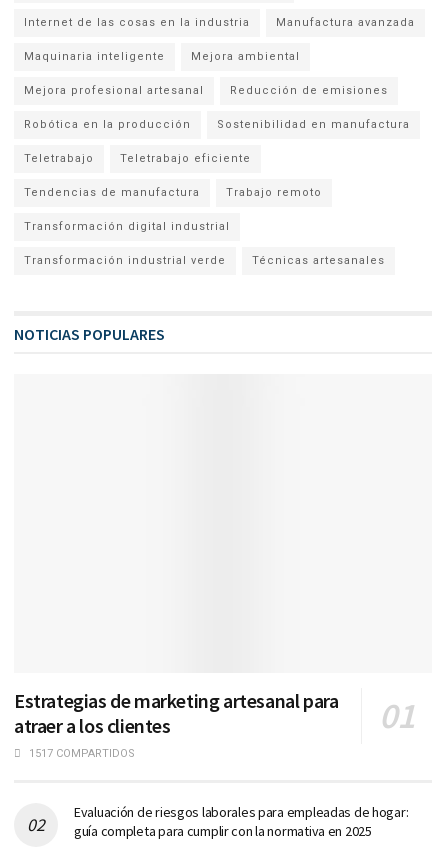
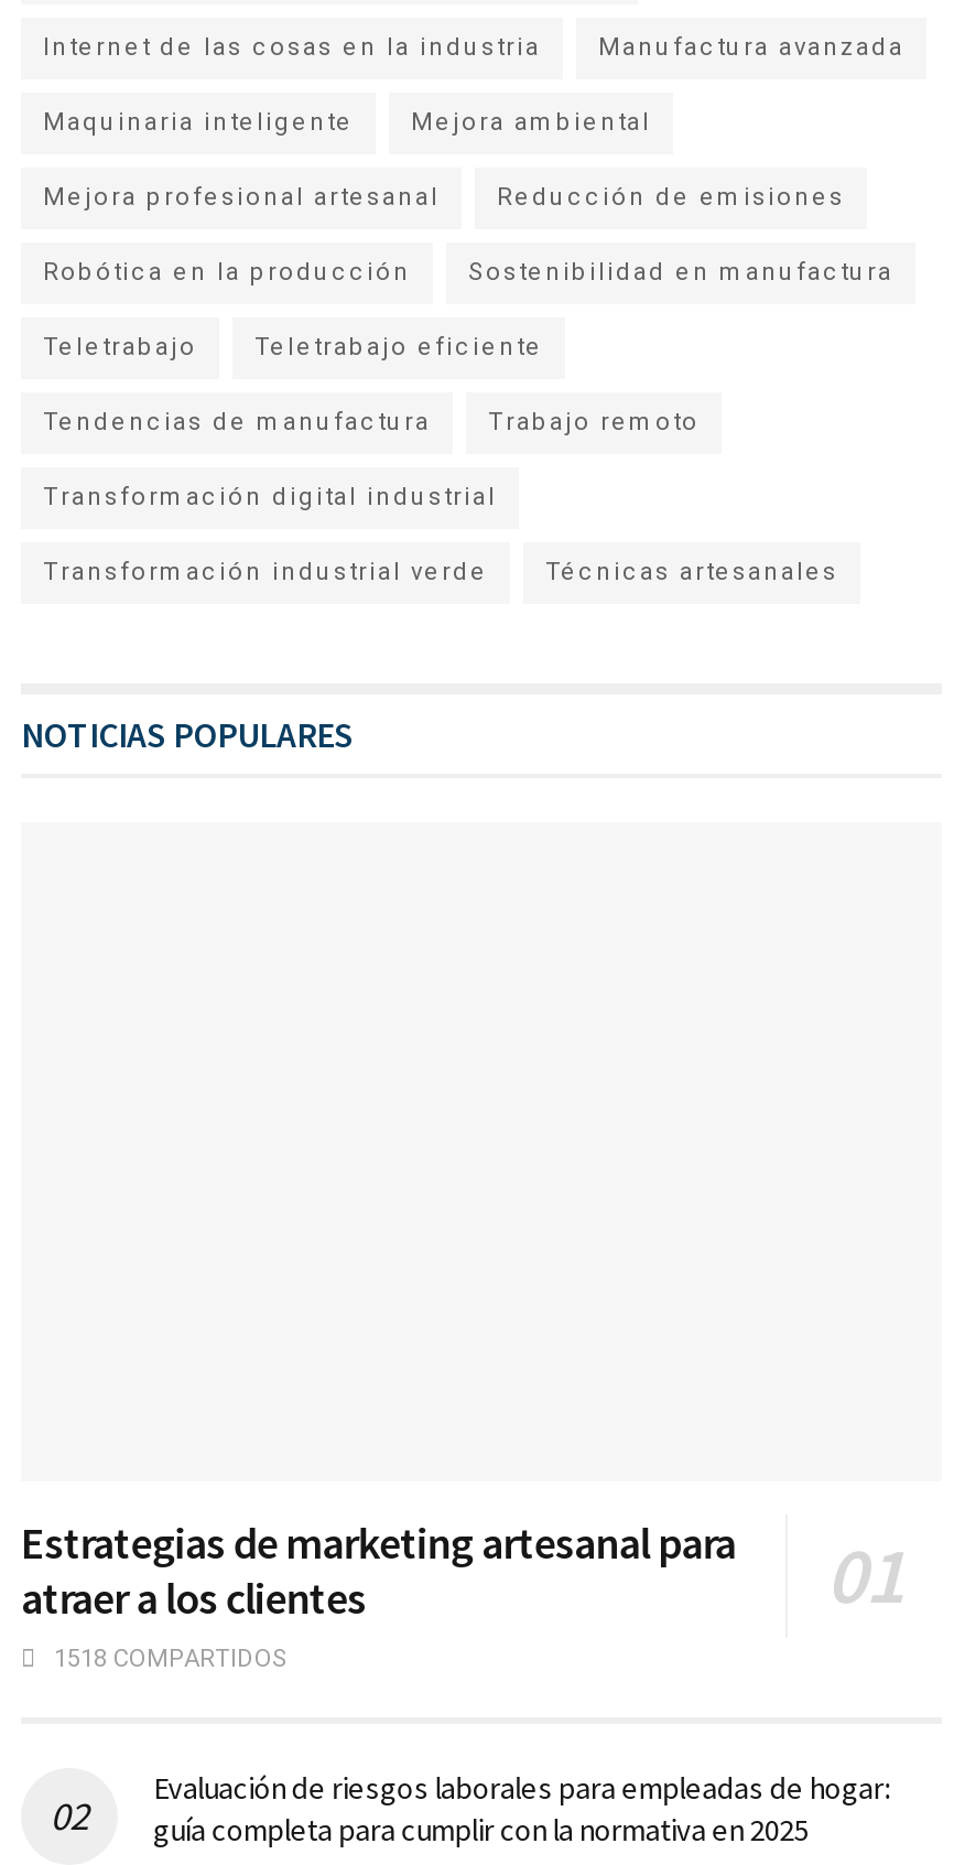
[26,747,135,760] 1517 COMPARTIDOS -> [47,1644,288,1672] 1518 COMPARTIDOS

